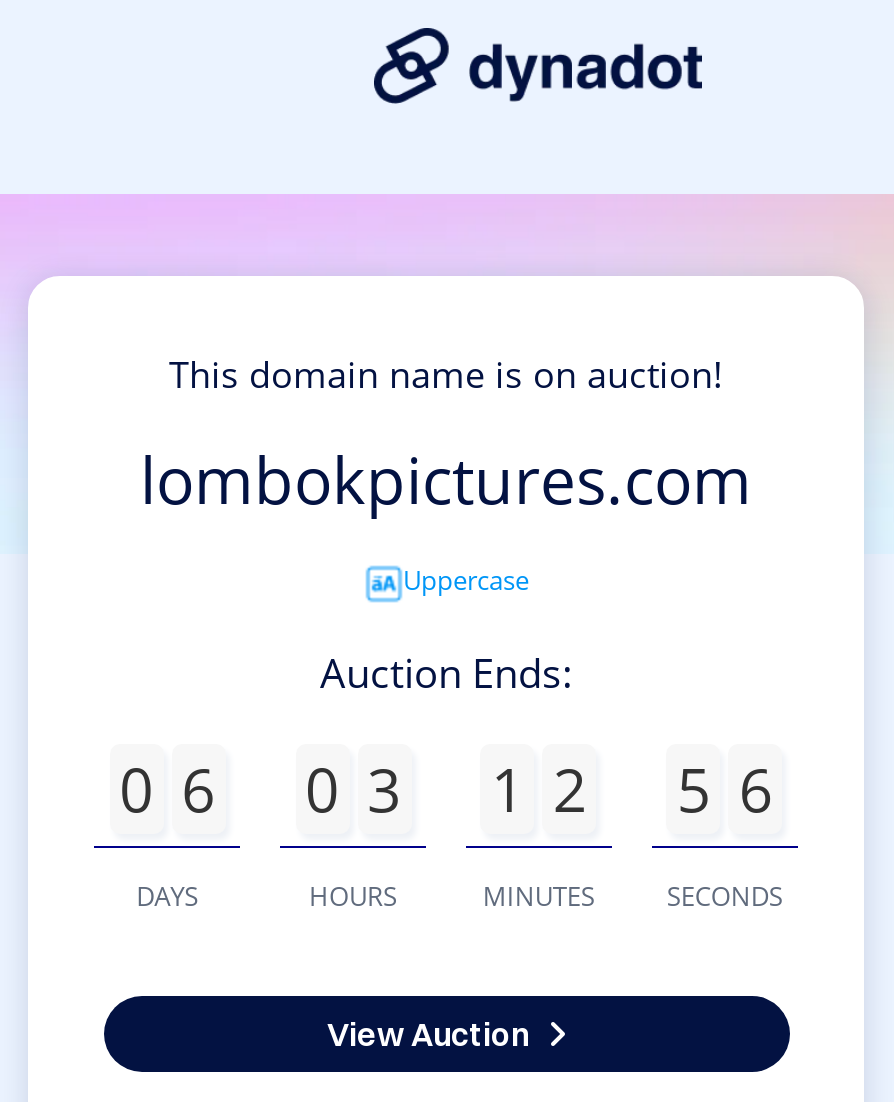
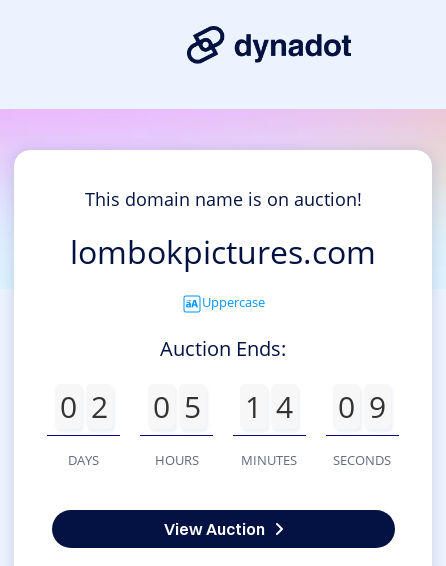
[119,748,215,830] 0 6 -> [60,386,108,427] 0 2
[305,748,401,830] 0 3 -> [152,386,200,427] 0 5
[491,748,587,830] 1 2 -> [245,386,293,427] 1 4
[677,748,773,830] 5 6 -> [338,386,386,427] 0 9

